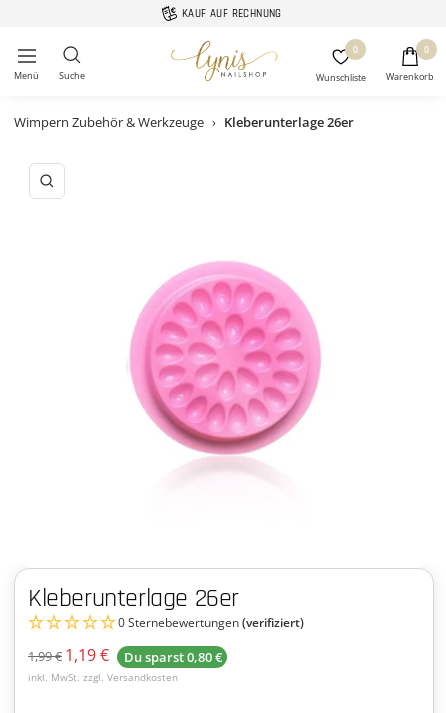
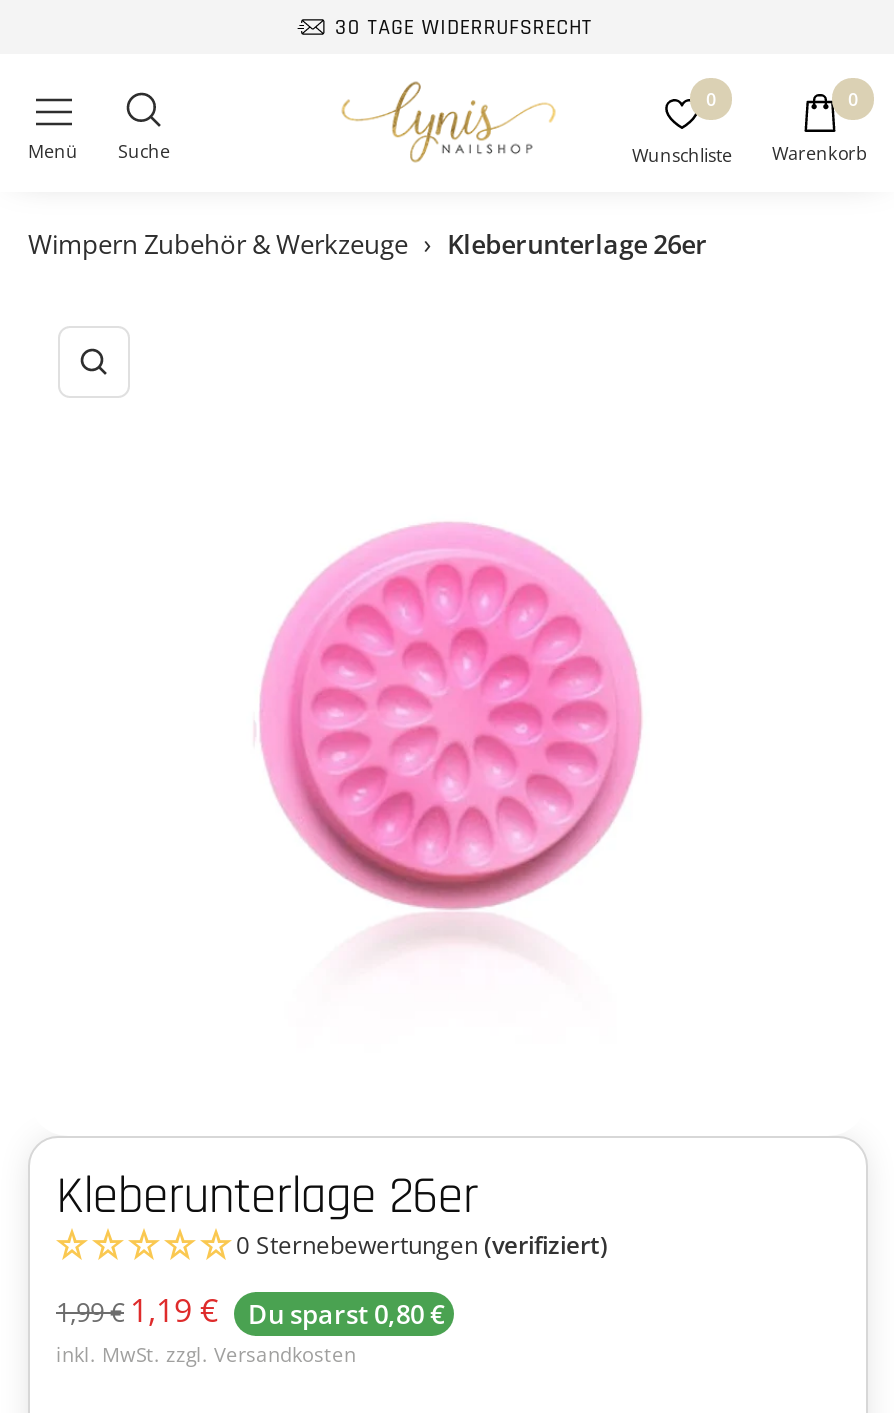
[182,7,282,21] KAUF AUF RECHNUNG -> [320,14,578,42] 30 TAGE WIDERRUFSRECHT

